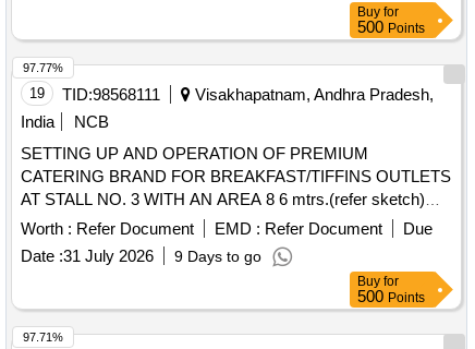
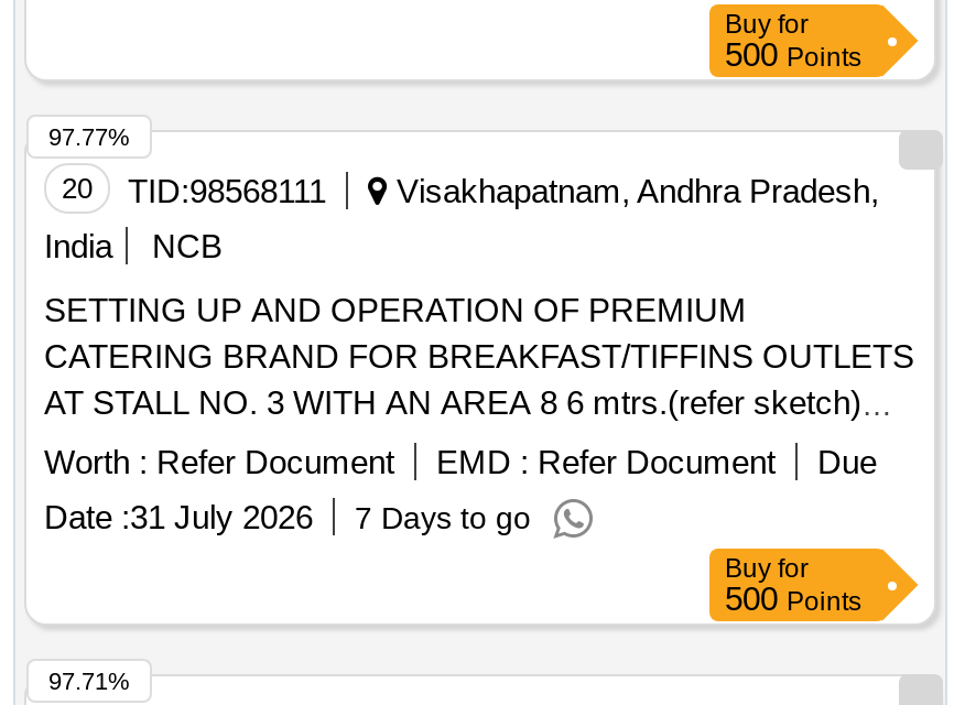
[29,85,434,104] 19 TID:98568111 Visakhapatnam, Andhra Pradesh, -> [62,172,879,210] 20 TID:98568111 Visakhapatnam, Andhra Pradesh,
[21,247,261,265] Date : 31 July 2026 9 Days to go -> [44,498,531,536] Date : 31 July 2026 7 Days to go

